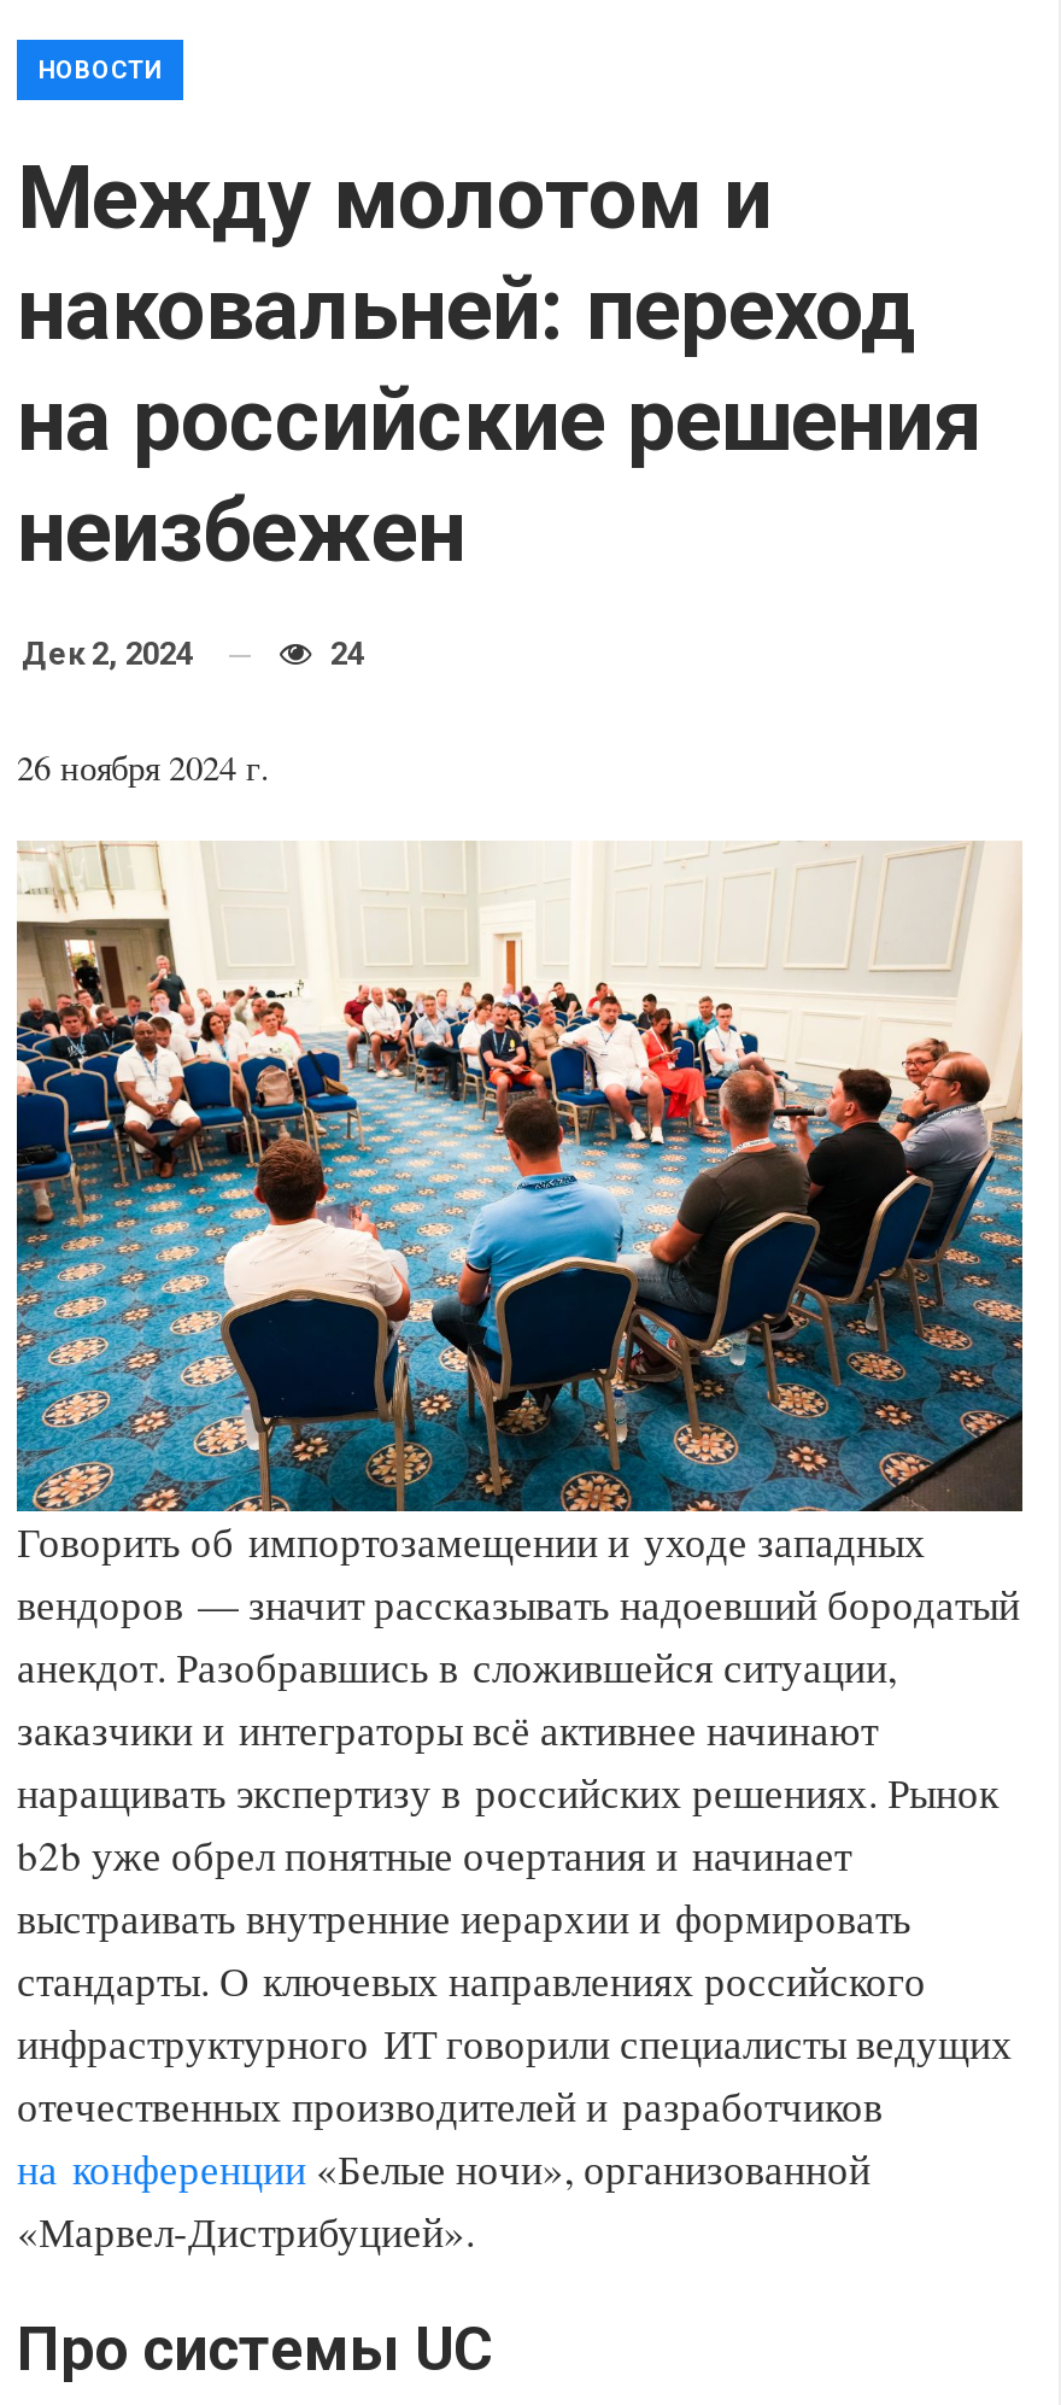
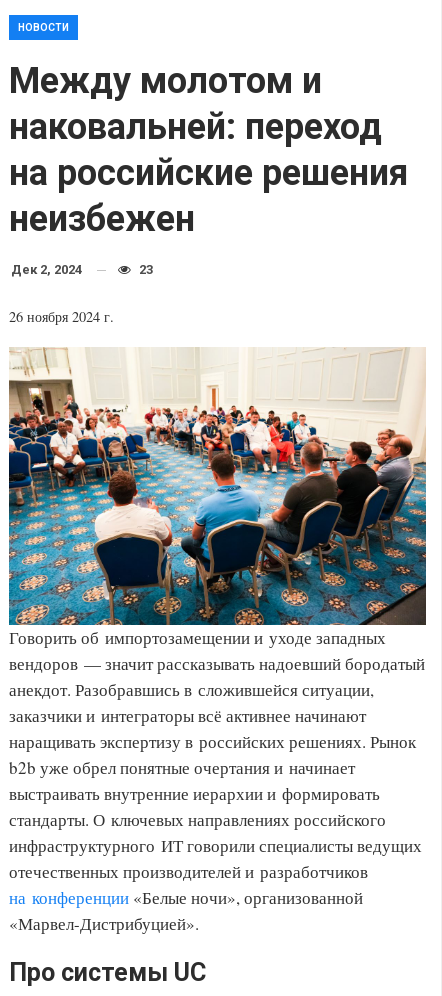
[330,636,364,672] 24 -> [139,262,153,277] 23

